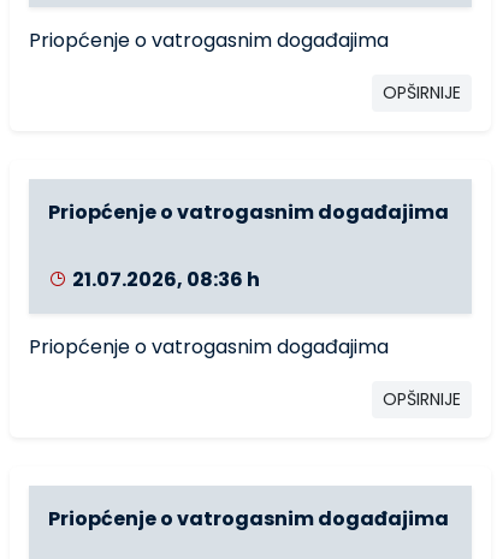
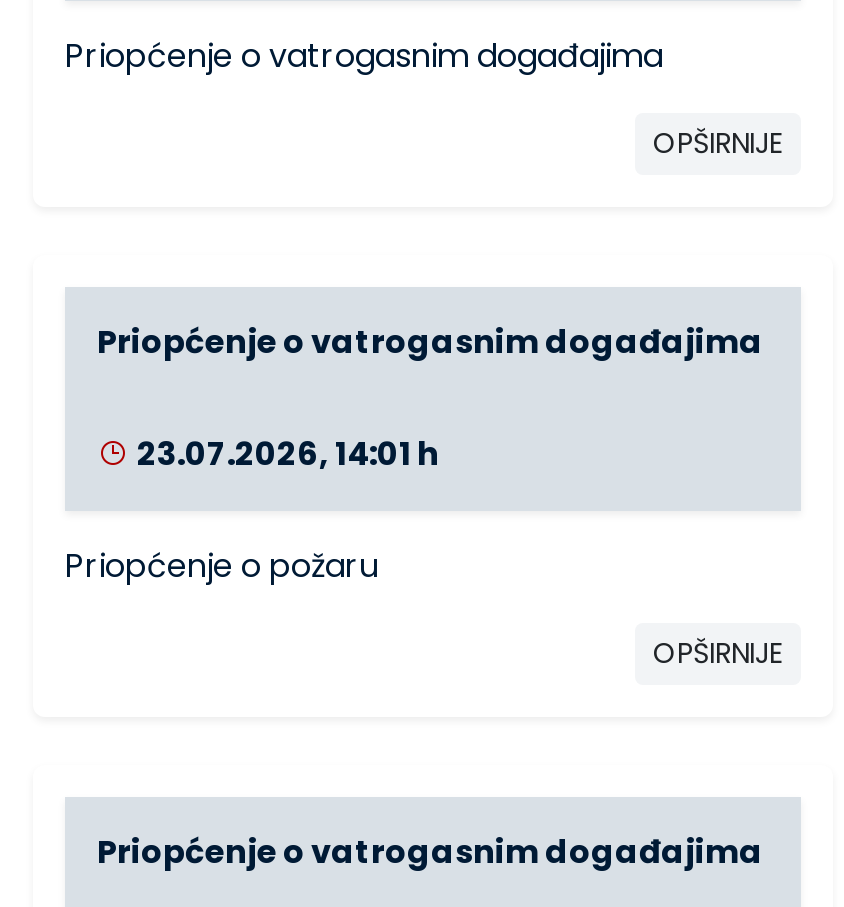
[72,266,260,294] 21.07.2026, 08:36 h -> [137,432,439,478] 23.07.2026, 14:01 h
[29,334,389,361] Priopćenje o vatrogasnim događajima -> [65,544,377,590] Priopćenje o požaru

